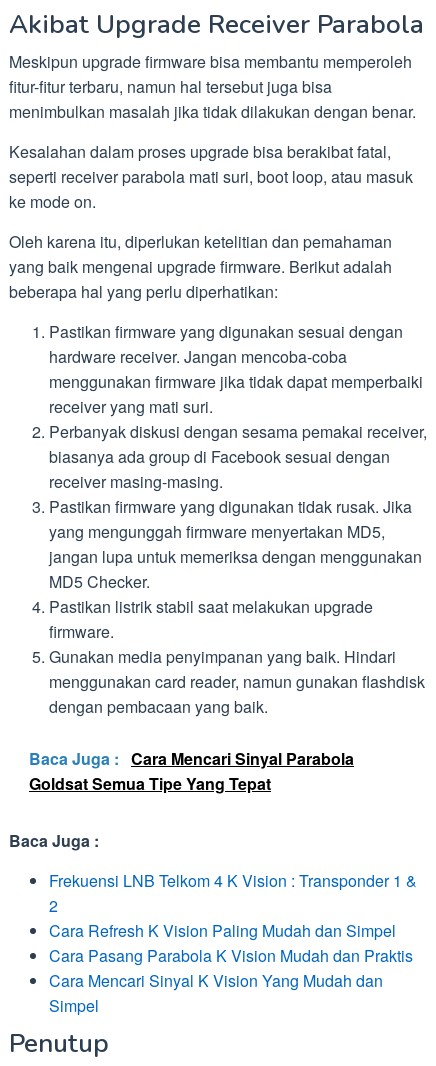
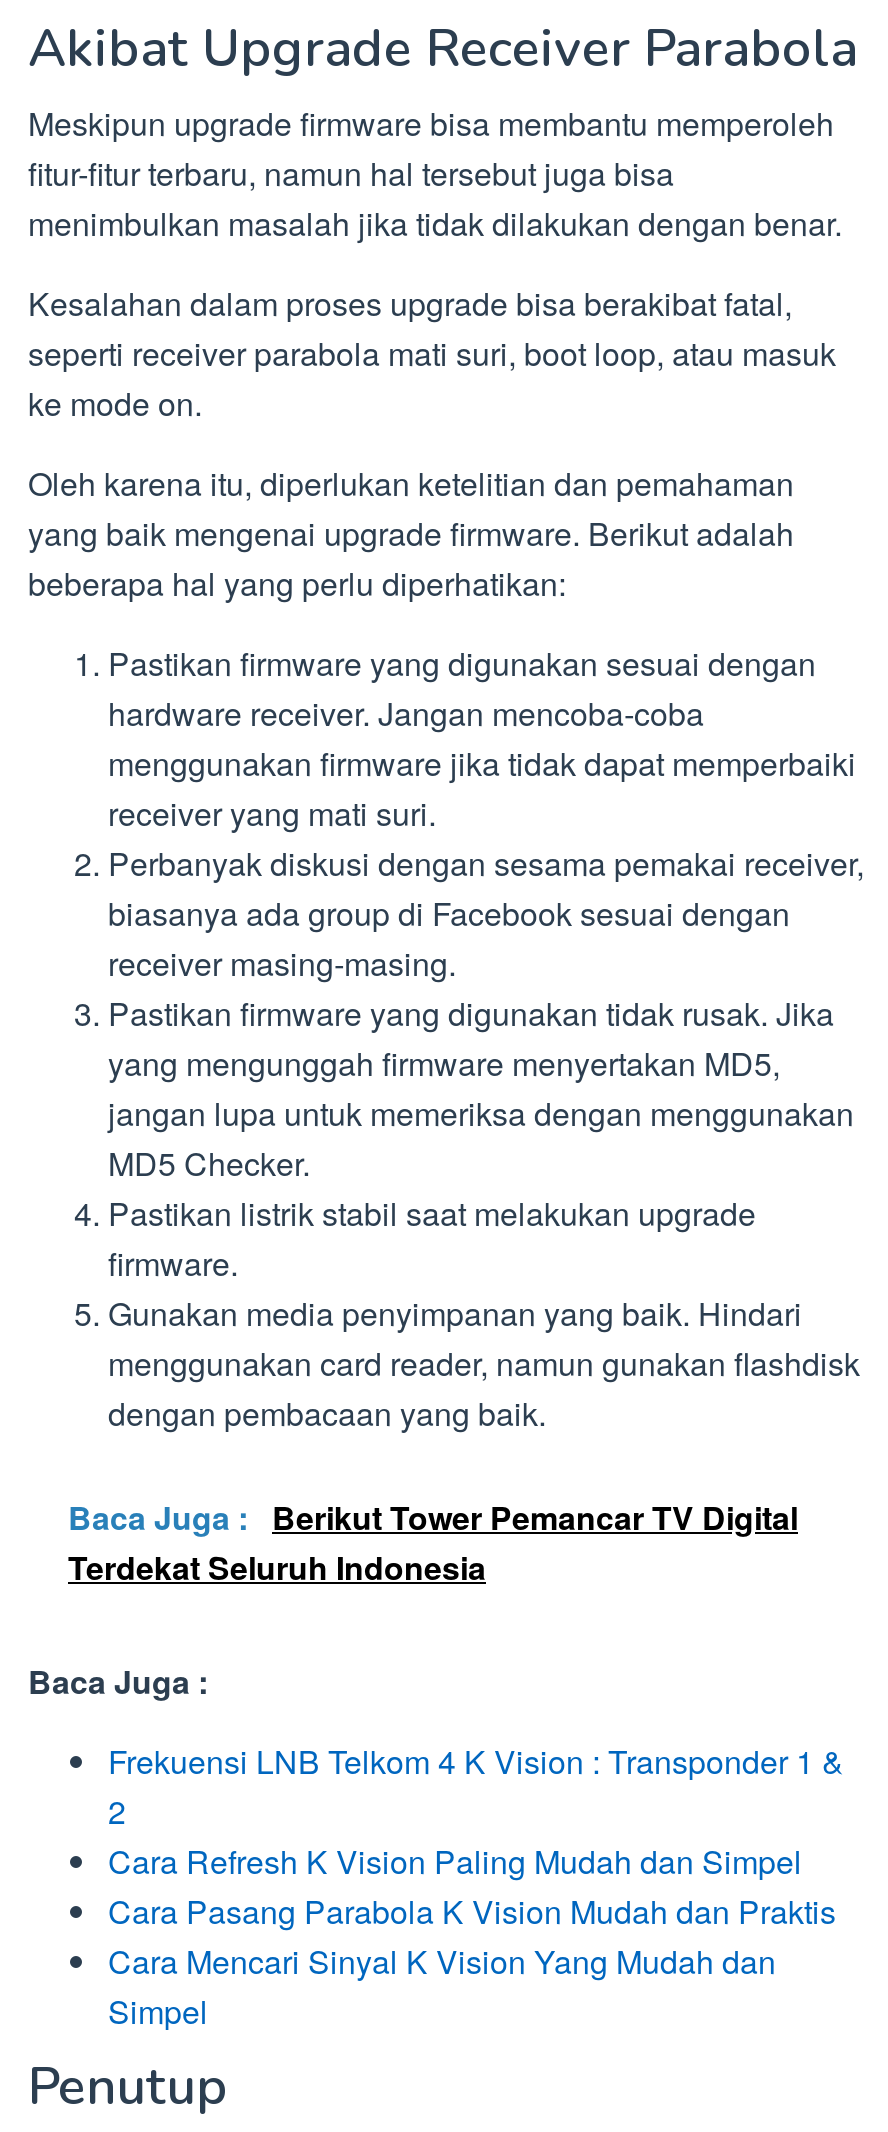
[29,747,354,795] Baca Juga : Cara Mencari Sinyal Parabola | Goldsat Semua Tipe Yang Tepat -> [68,1495,798,1591] Baca Juga : Berikut Tower Pemancar TV Digital | Terdekat Seluruh Indonesia

